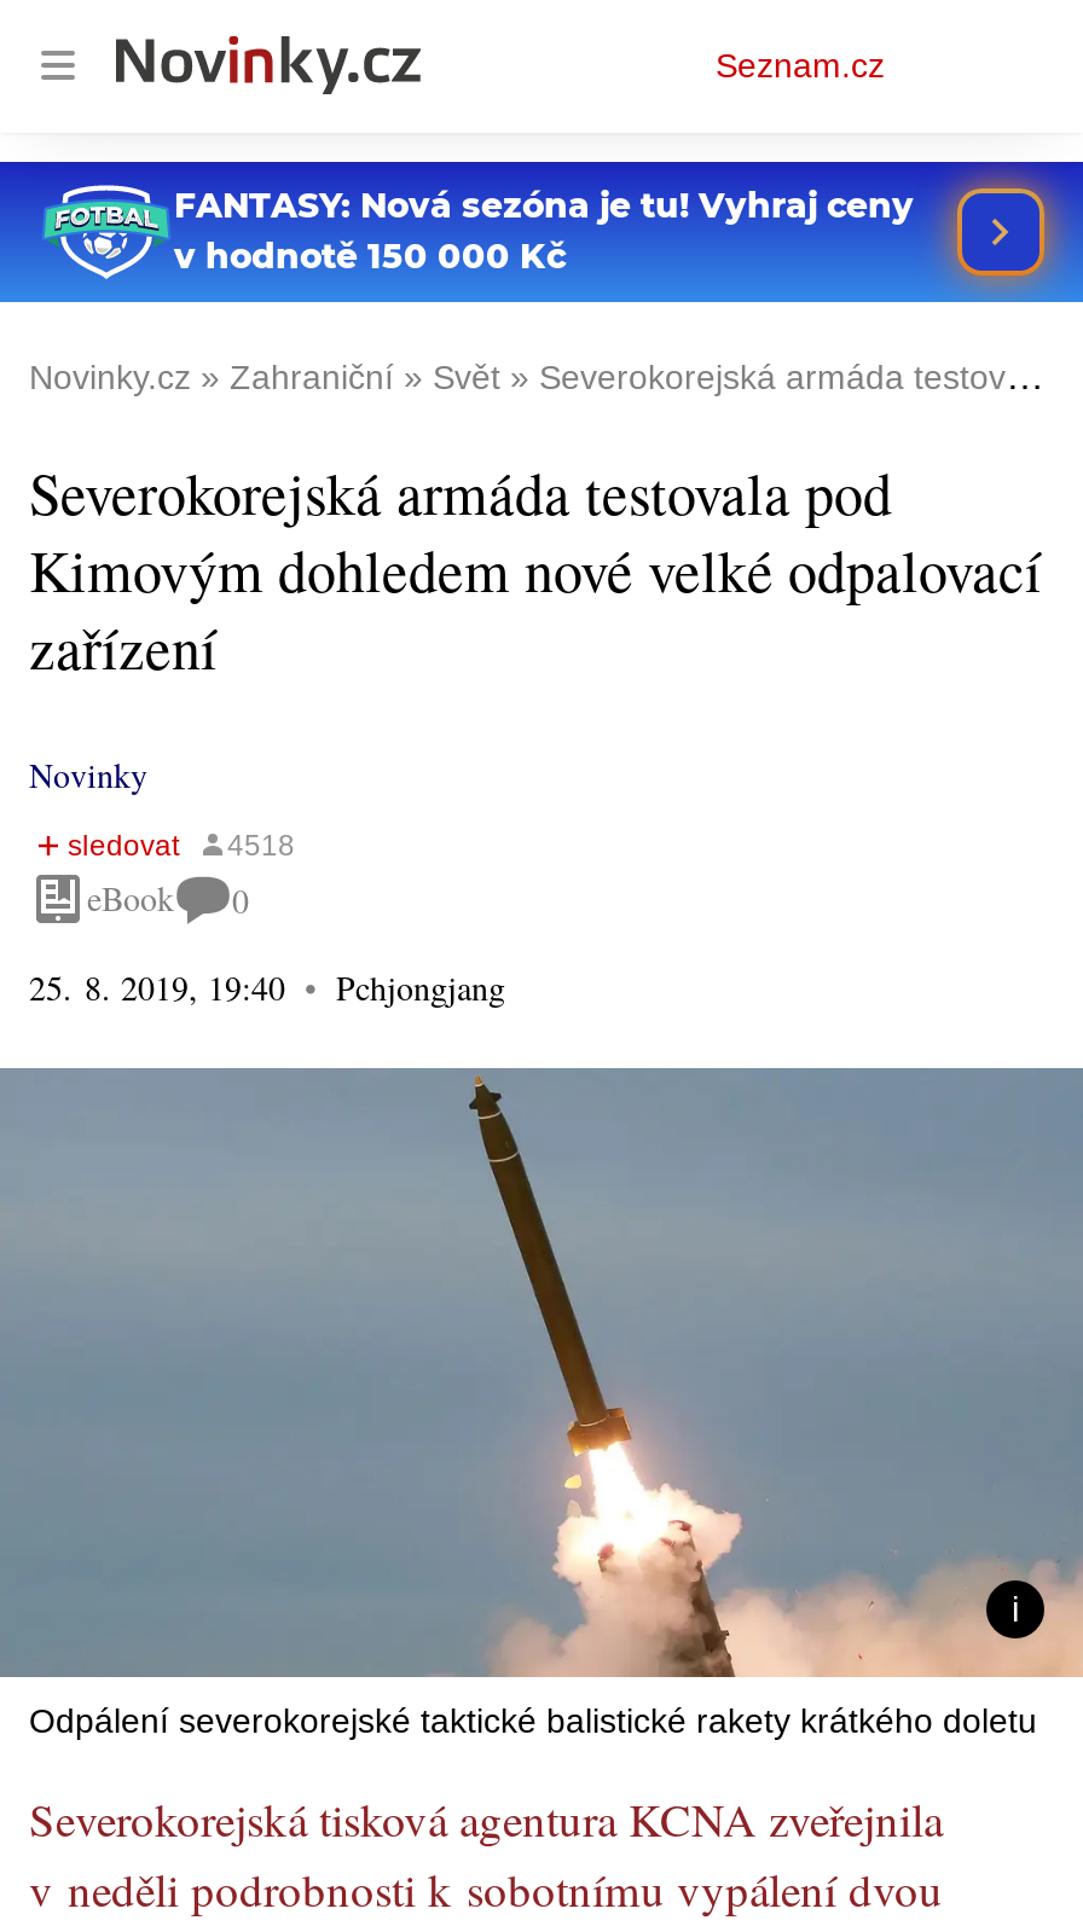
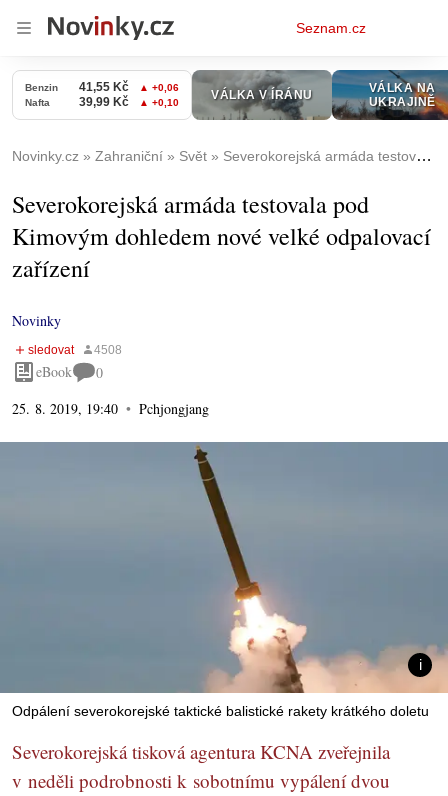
[7,159,1076,304] [image] -> [3,68,445,125] [image]

